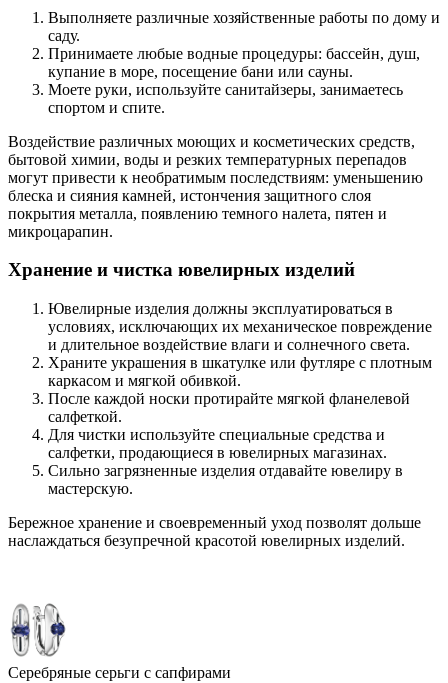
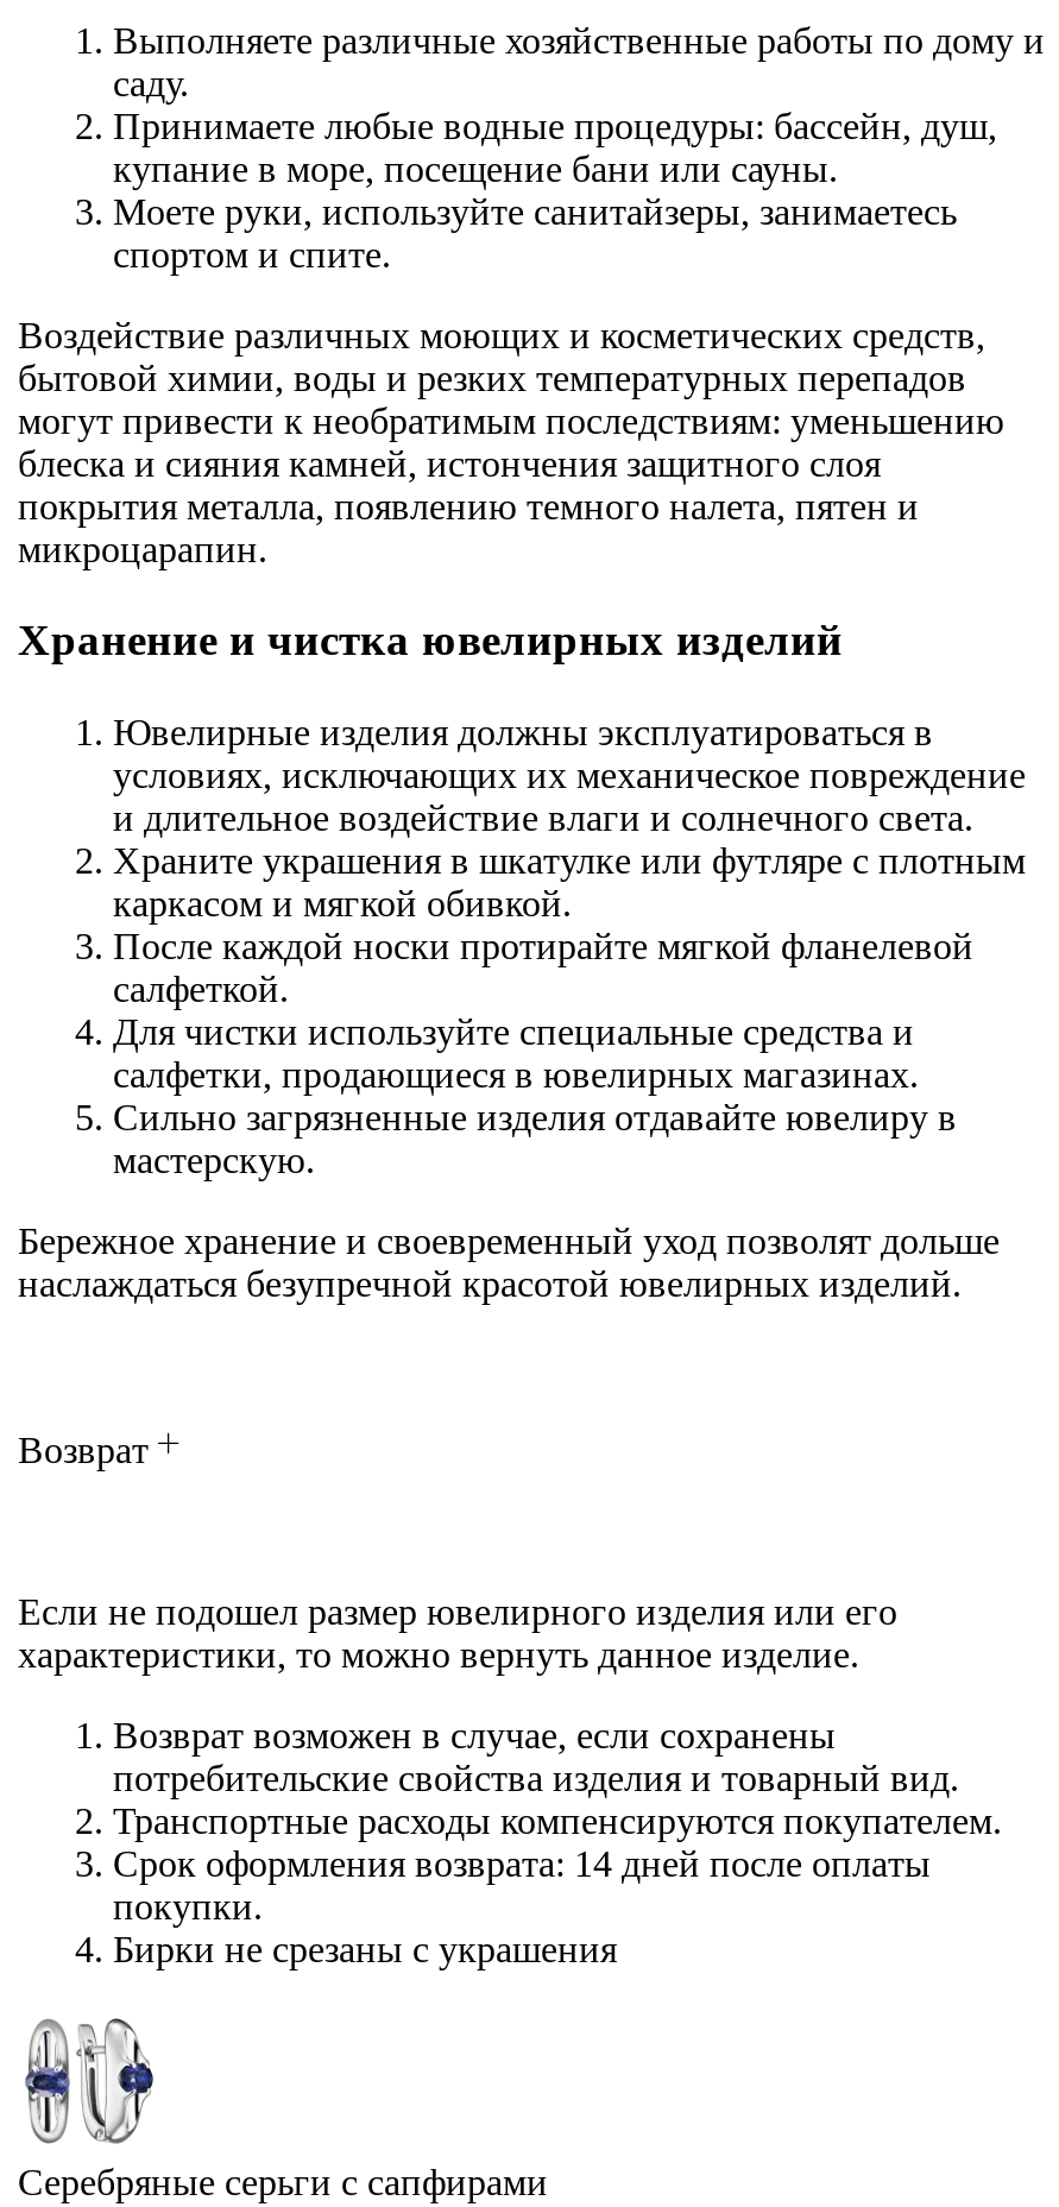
none -> [18,1430,149,1470] Возврат
none -> [18,1591,1002,1969] Если не подошел размер ювелирного изделия или его | характеристики, то можно вернуть данное изделие. | Возврат возможен в случае, если сохранены | потребительские свойства изделия и товарный вид. | Транспортные расходы компенсируются покупателем. | Срок оформления возврата: 14 дней после оплаты | покупки. | Бирки не срезаны с украшения

